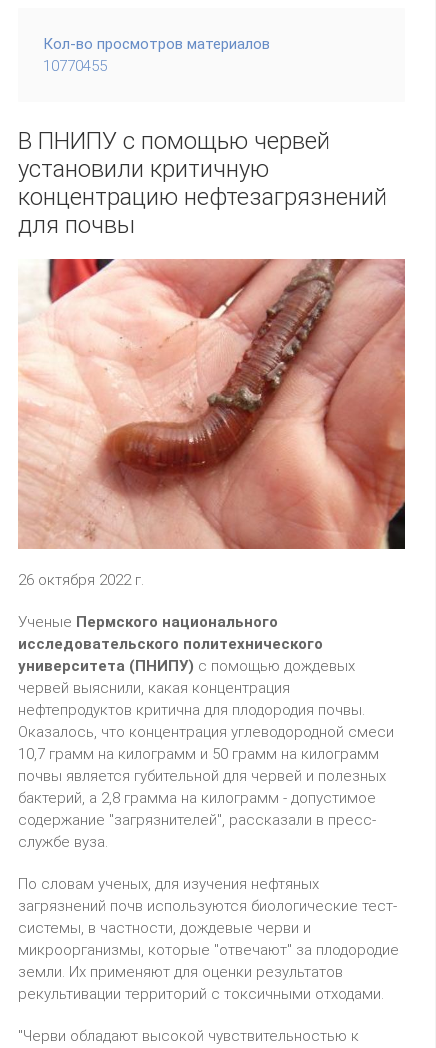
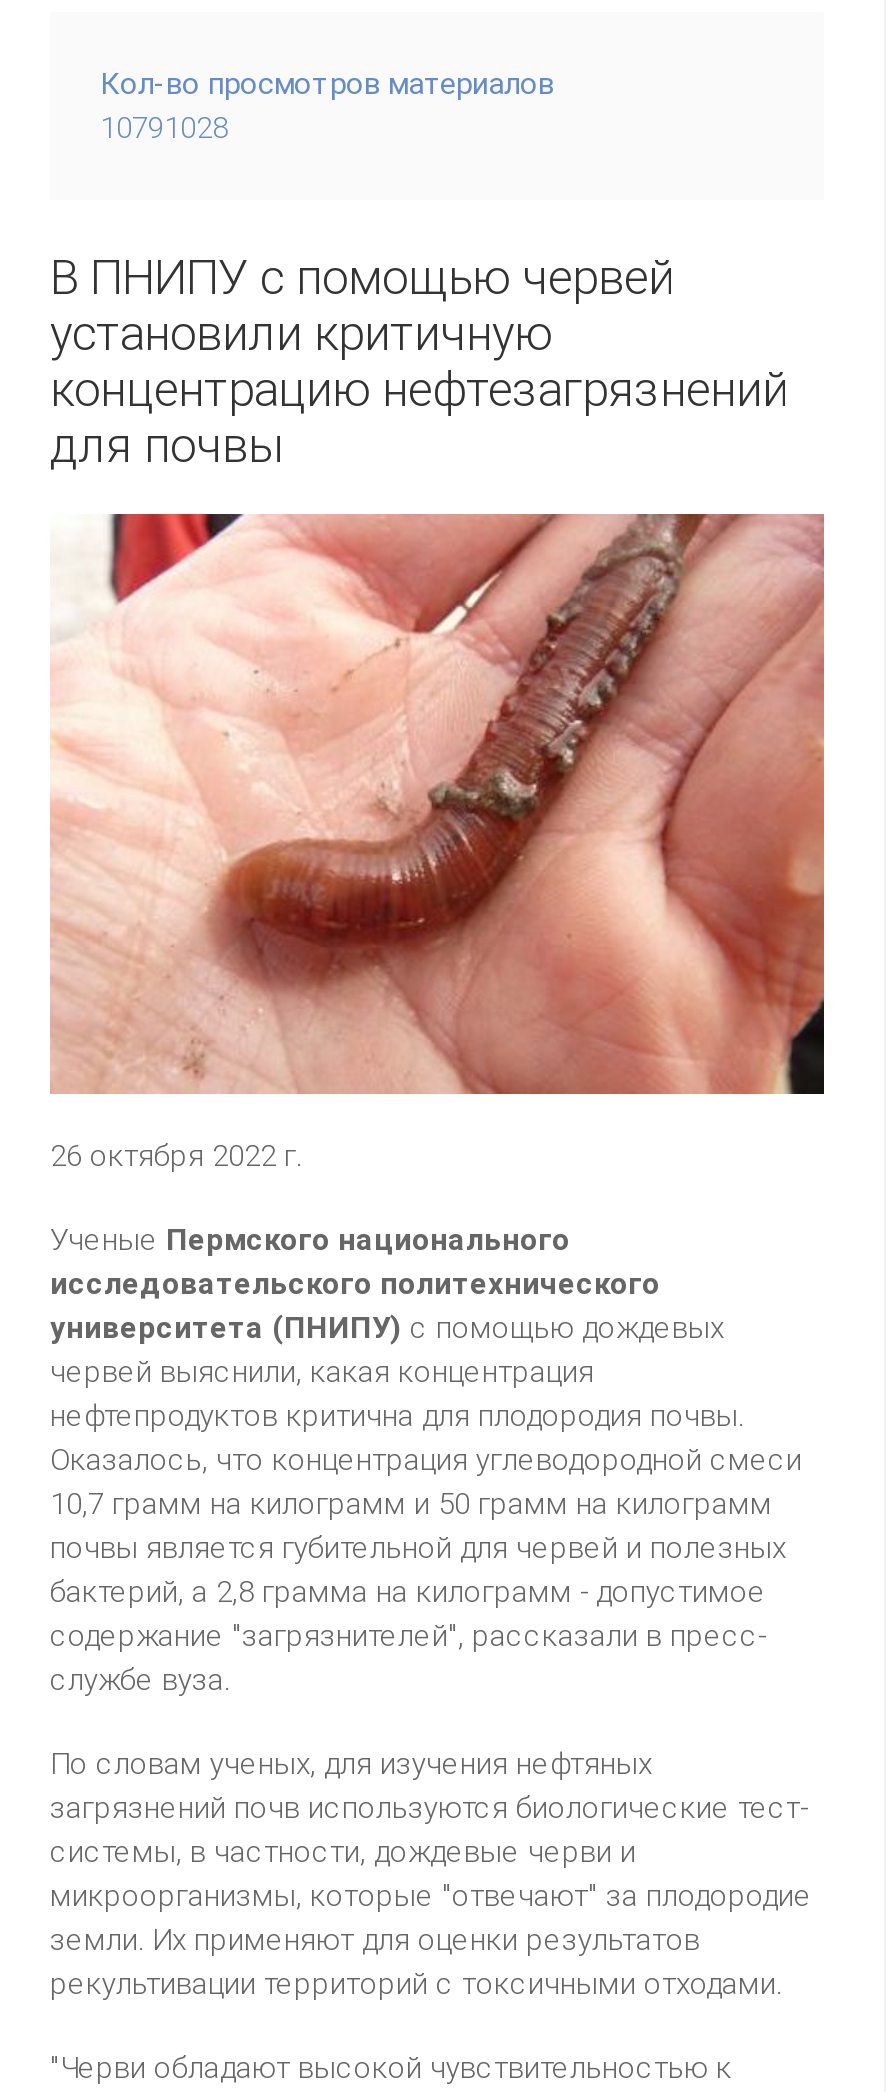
[43,57,107,75] 10770455 -> [100,110,228,146] 10791028

